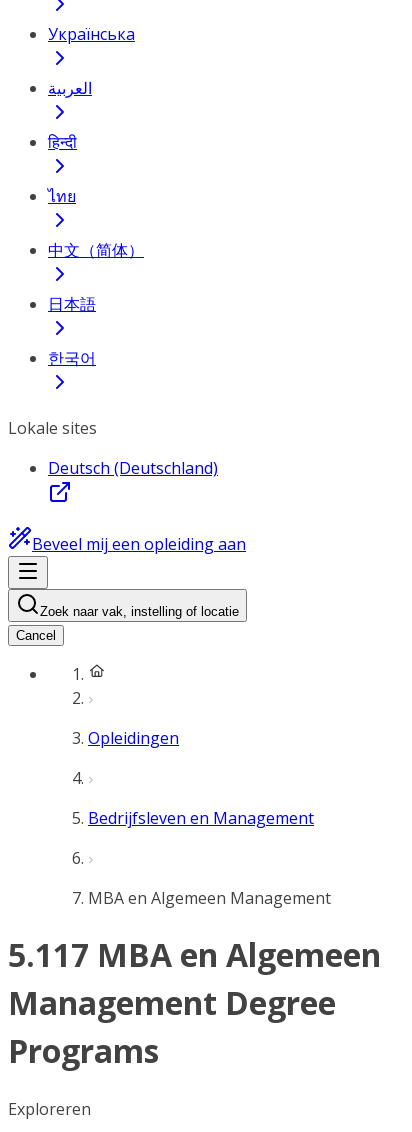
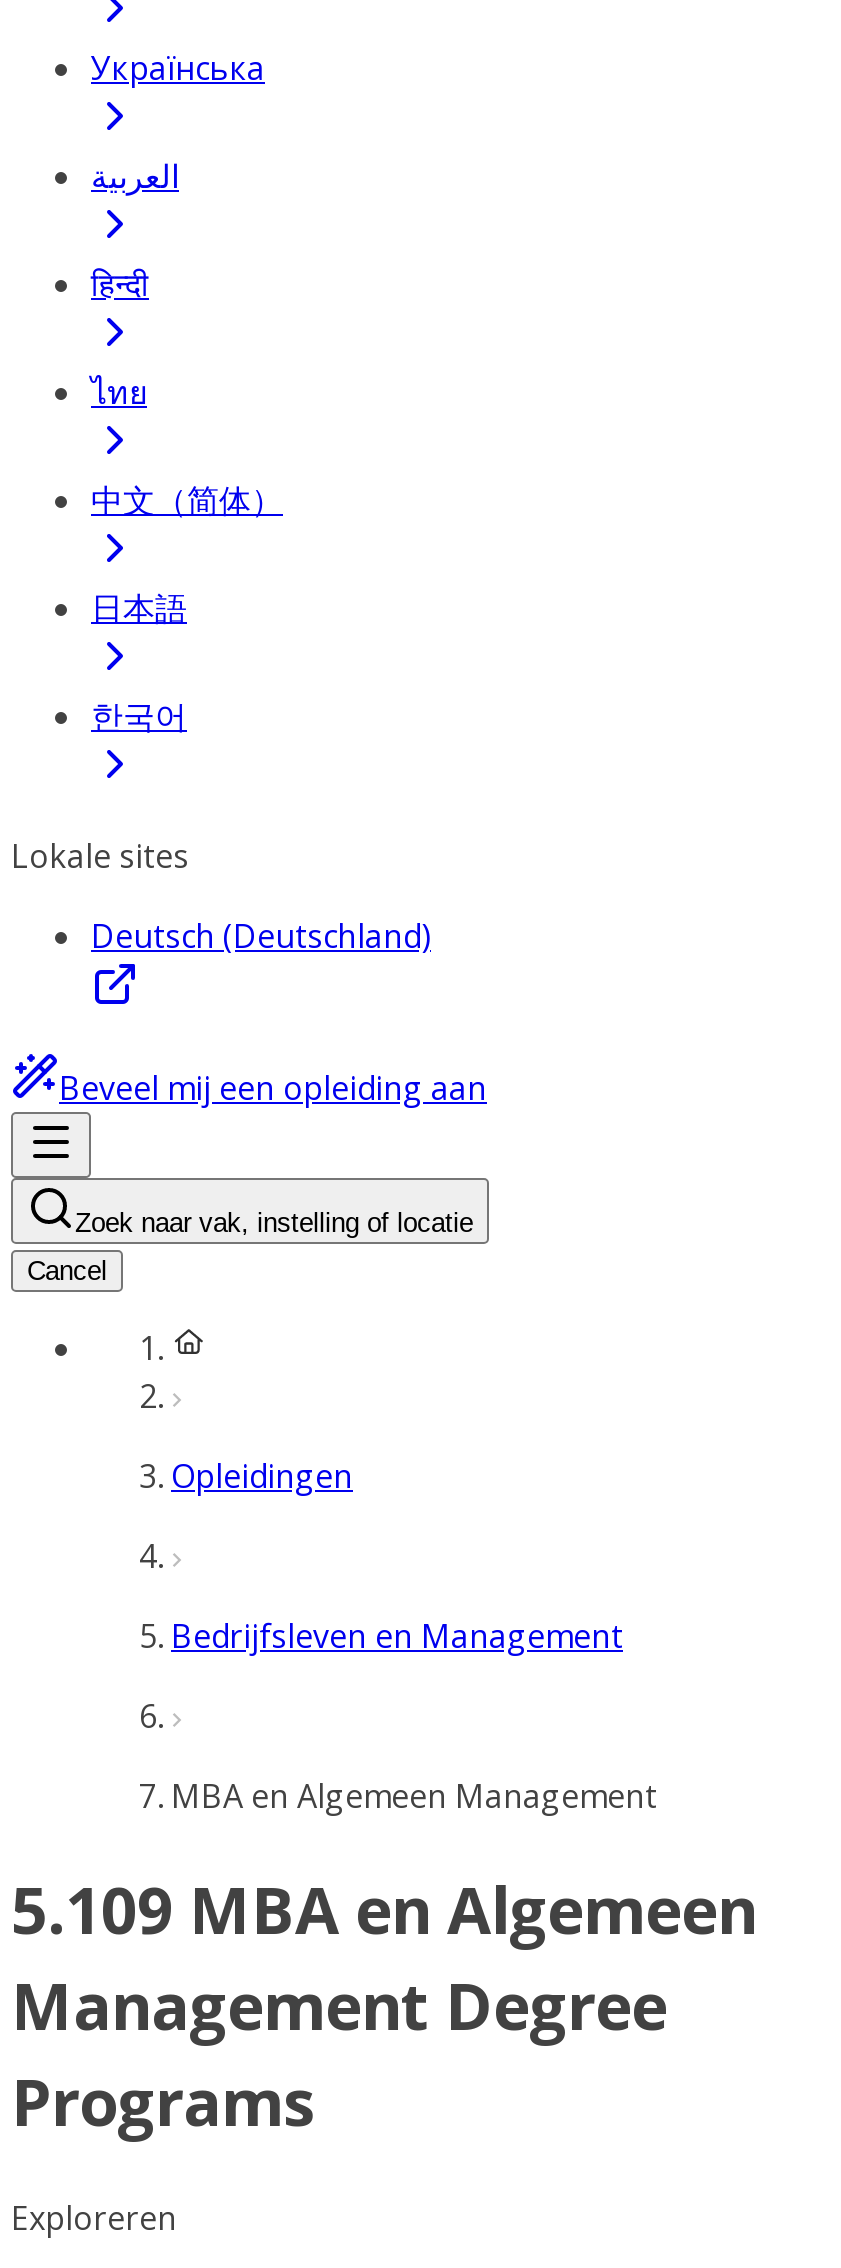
[8,933,381,976] 5.117 MBA en Algemeen -> [11,1867,757,1953] 5.109 MBA en Algemeen

